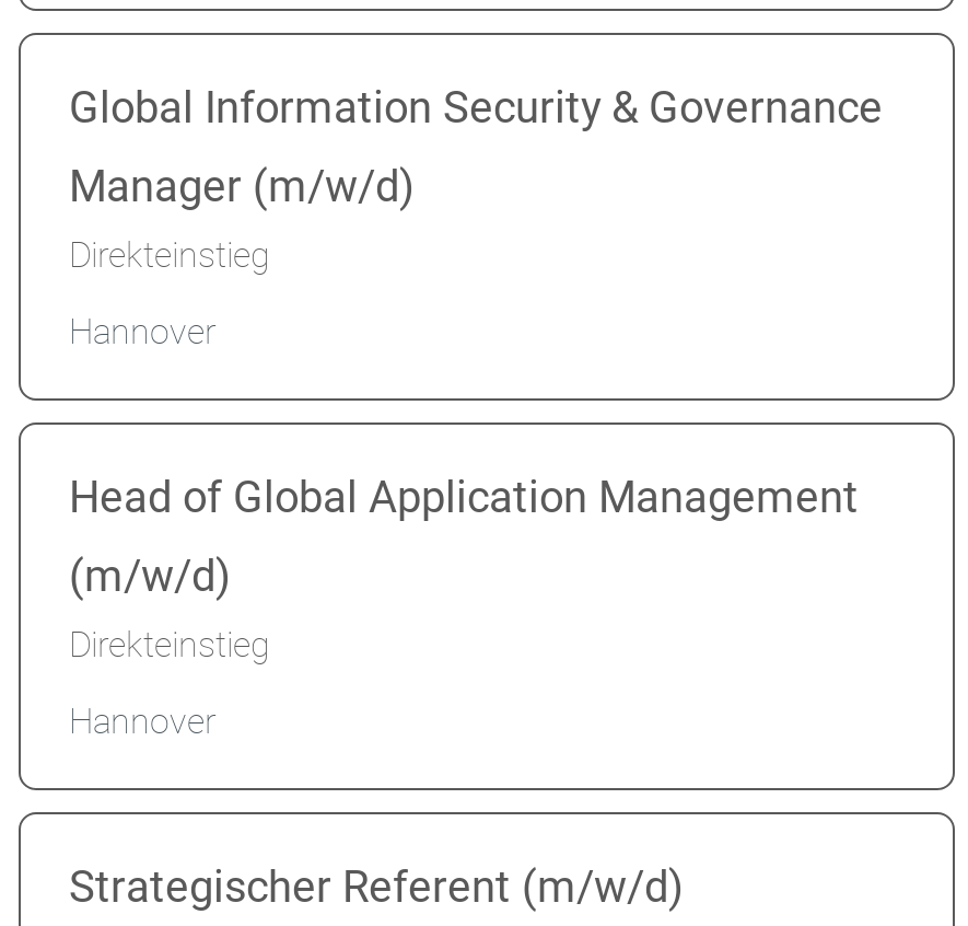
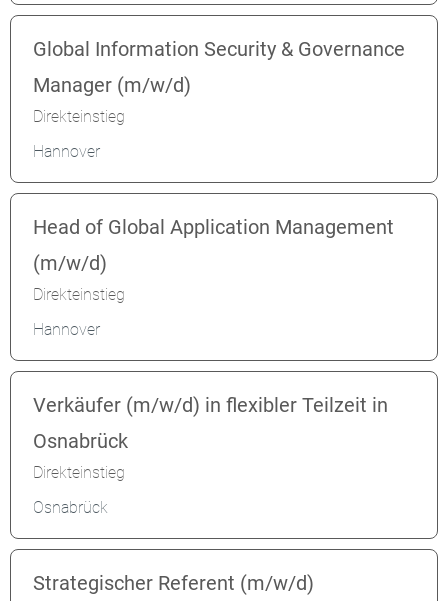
none -> [33,393,388,517] Verkäufer (m/w/d) in flexibler Teilzeit in | Osnabrück | Direkteinstieg | Osnabrück

